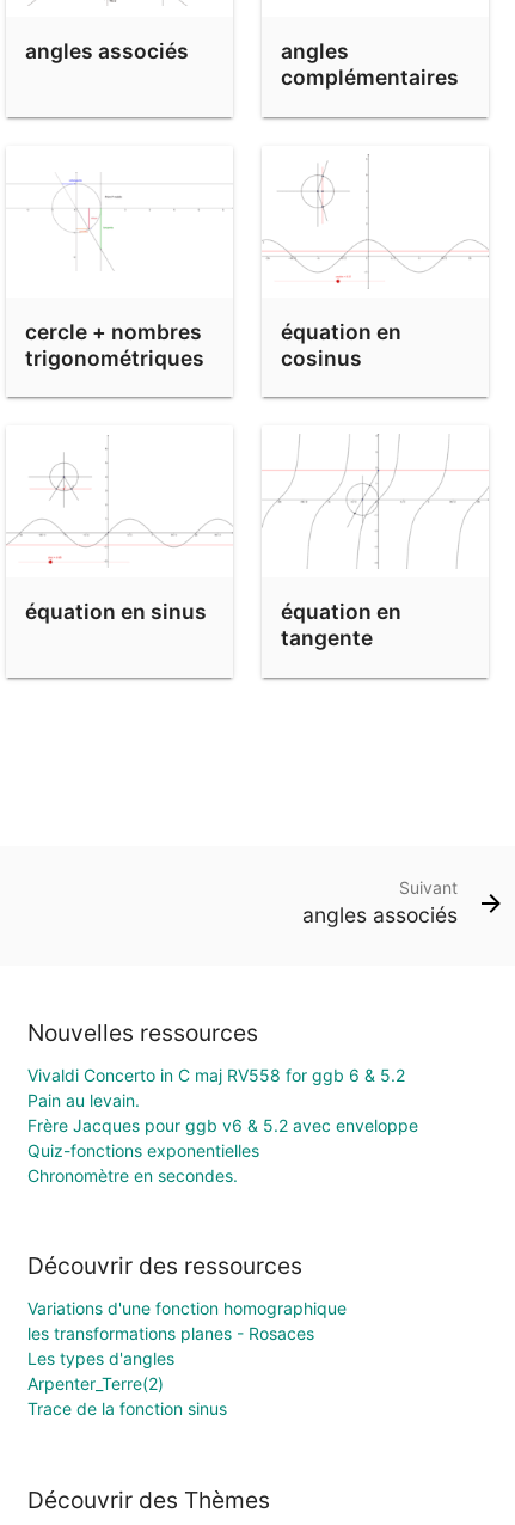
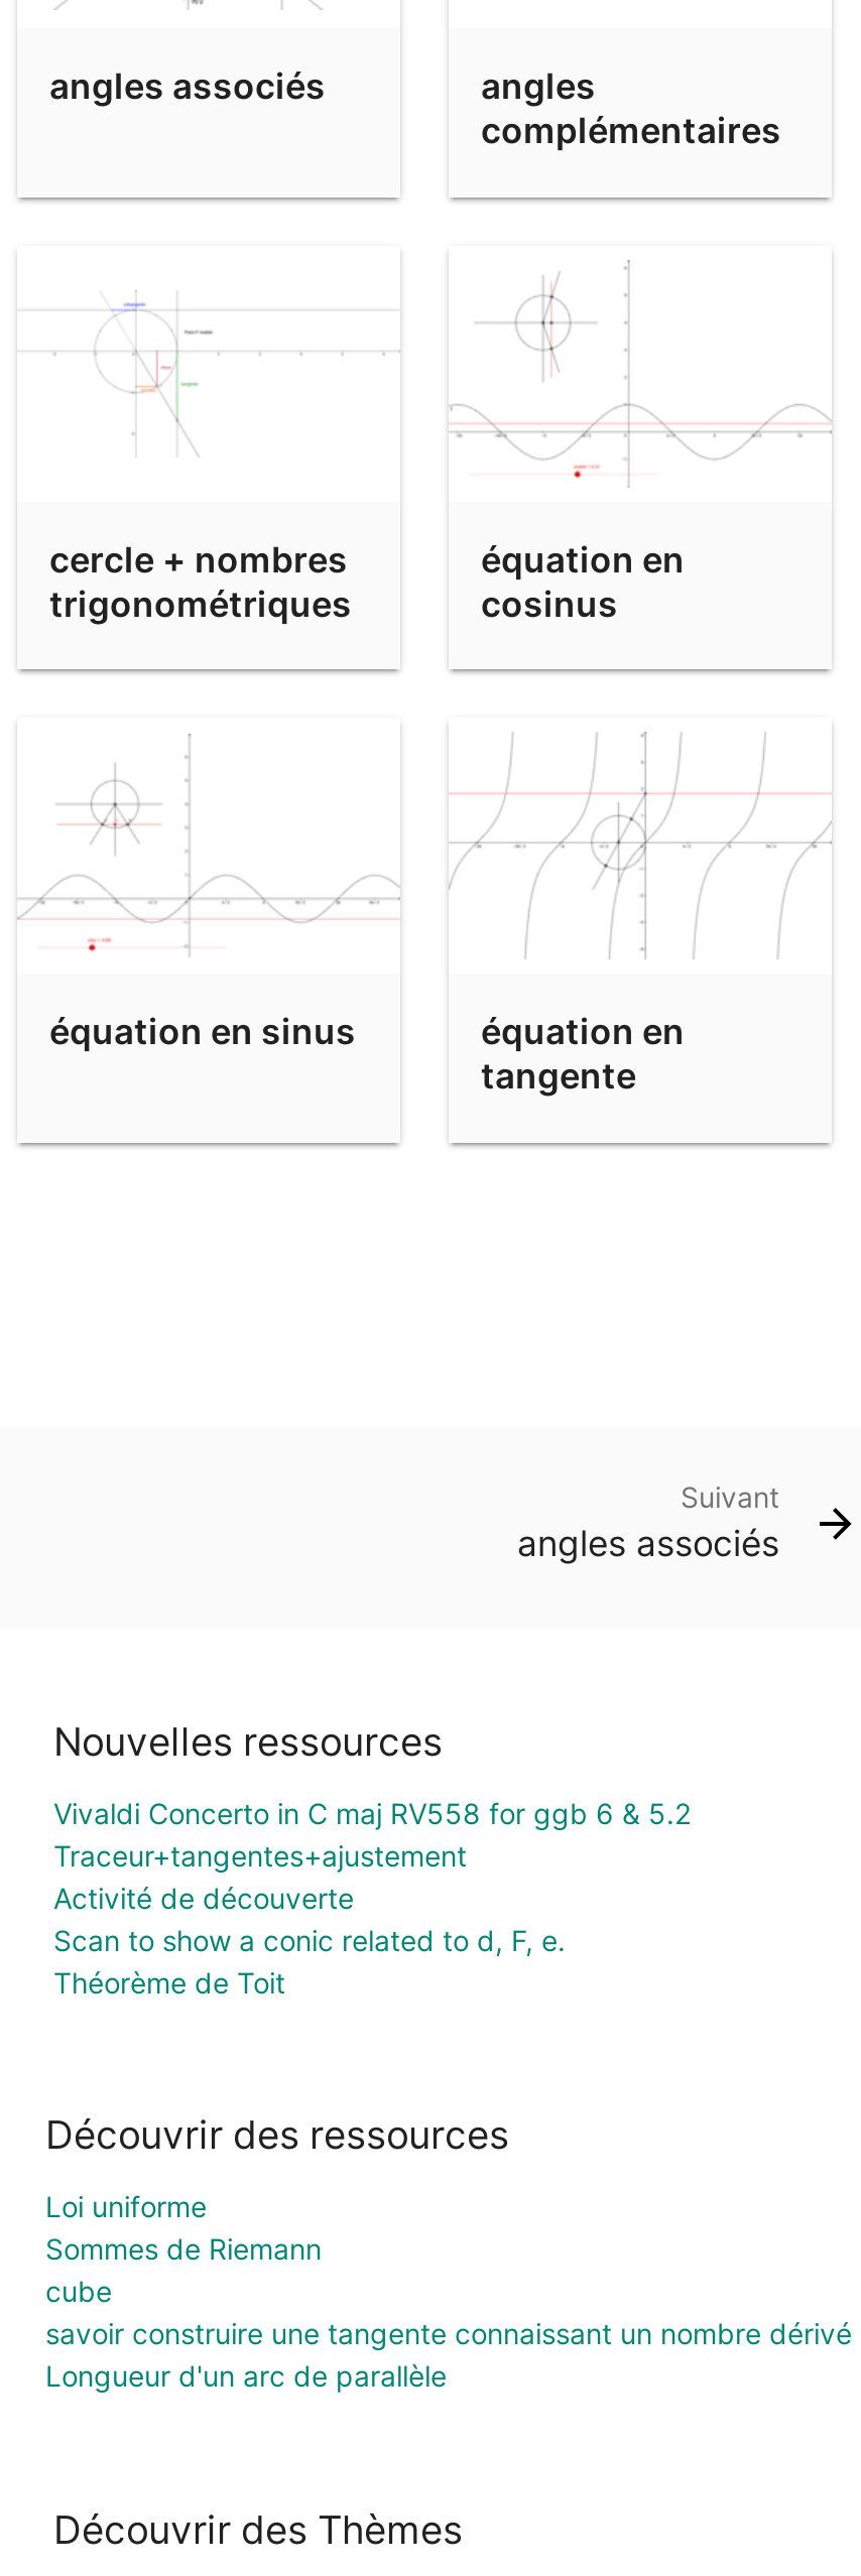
[27,1090,418,1185] Pain au levain. | Frère Jacques pour ggb v6 & 5.2 avec enveloppe | Quiz-fonctions exponentielles | Chronomètre en secondes. -> [53,1838,566,1999] Traceur+tangentes+ajustement | Activité de découverte | Scan to show a conic related to d, F, e. | Théorème de Toit
[27,1298,347,1419] Variations d'une fonction homographique | les transformations planes - Rosaces | Les types d'angles | Arpenter_Terre(2) | Trace de la fonction sinus -> [45,2190,852,2393] Loi uniforme | Sommes de Riemann | cube | savoir construire une tangente connaissant un nombre dérivé | Longueur d'un arc de parallèle

